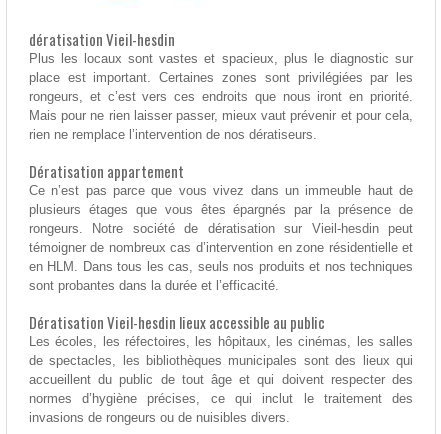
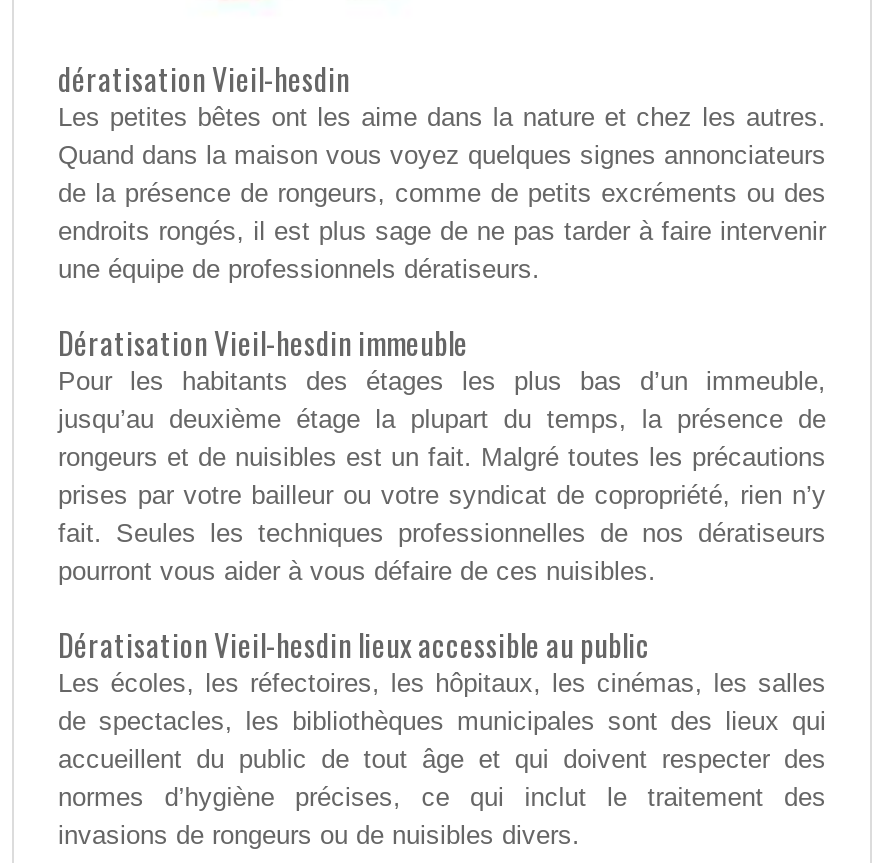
[29,51,413,142] Plus les locaux sont vastes et spacieux, plus le diagnostic sur | place est important. Certaines zones sont privilégiées par les | rongeurs, et c’est vers ces endroits que nous iront en priorité. | Mais pour ne rien laisser passer, mieux vaut prévenir et pour cela, | rien ne remplace l’intervention de nos dératiseurs. -> [58,103,826,285] Les petites bêtes ont les aime dans la nature et chez les autres. | Quand dans la maison vous voyez quelques signes annonciateurs | de la présence de rongeurs, comme de petits excréments ou des | endroits rongés, il est plus sage de ne pas tarder à faire intervenir | une équipe de professionnels dératiseurs.
[29,160,413,293] Dératisation appartement | Ce n’est pas parce que vous vivez dans un immeuble haut de | plusieurs étages que vous êtes épargnés par la présence de | rongeurs. Notre société de dératisation sur Vieil-hesdin peut | témoigner de nombreux cas d’intervention en zone résidentielle et | en HLM. Dans tous les cas, seuls nos produits et nos techniques | sont probantes dans la durée et l’efficacité. -> [58,321,826,587] Dératisation Vieil-hesdin immeuble | Pour les habitants des étages les plus bas d’un immeuble, | jusqu’au deuxième étage la plupart du temps, la présence de | rongeurs et de nuisibles est un fait. Malgré toutes les précautions | prises par votre bailleur ou votre syndicat de copropriété, rien n’y | fait. Seules les techniques professionnelles de nos dératiseurs | pourront vous aider à vous défaire de ces nuisibles.

